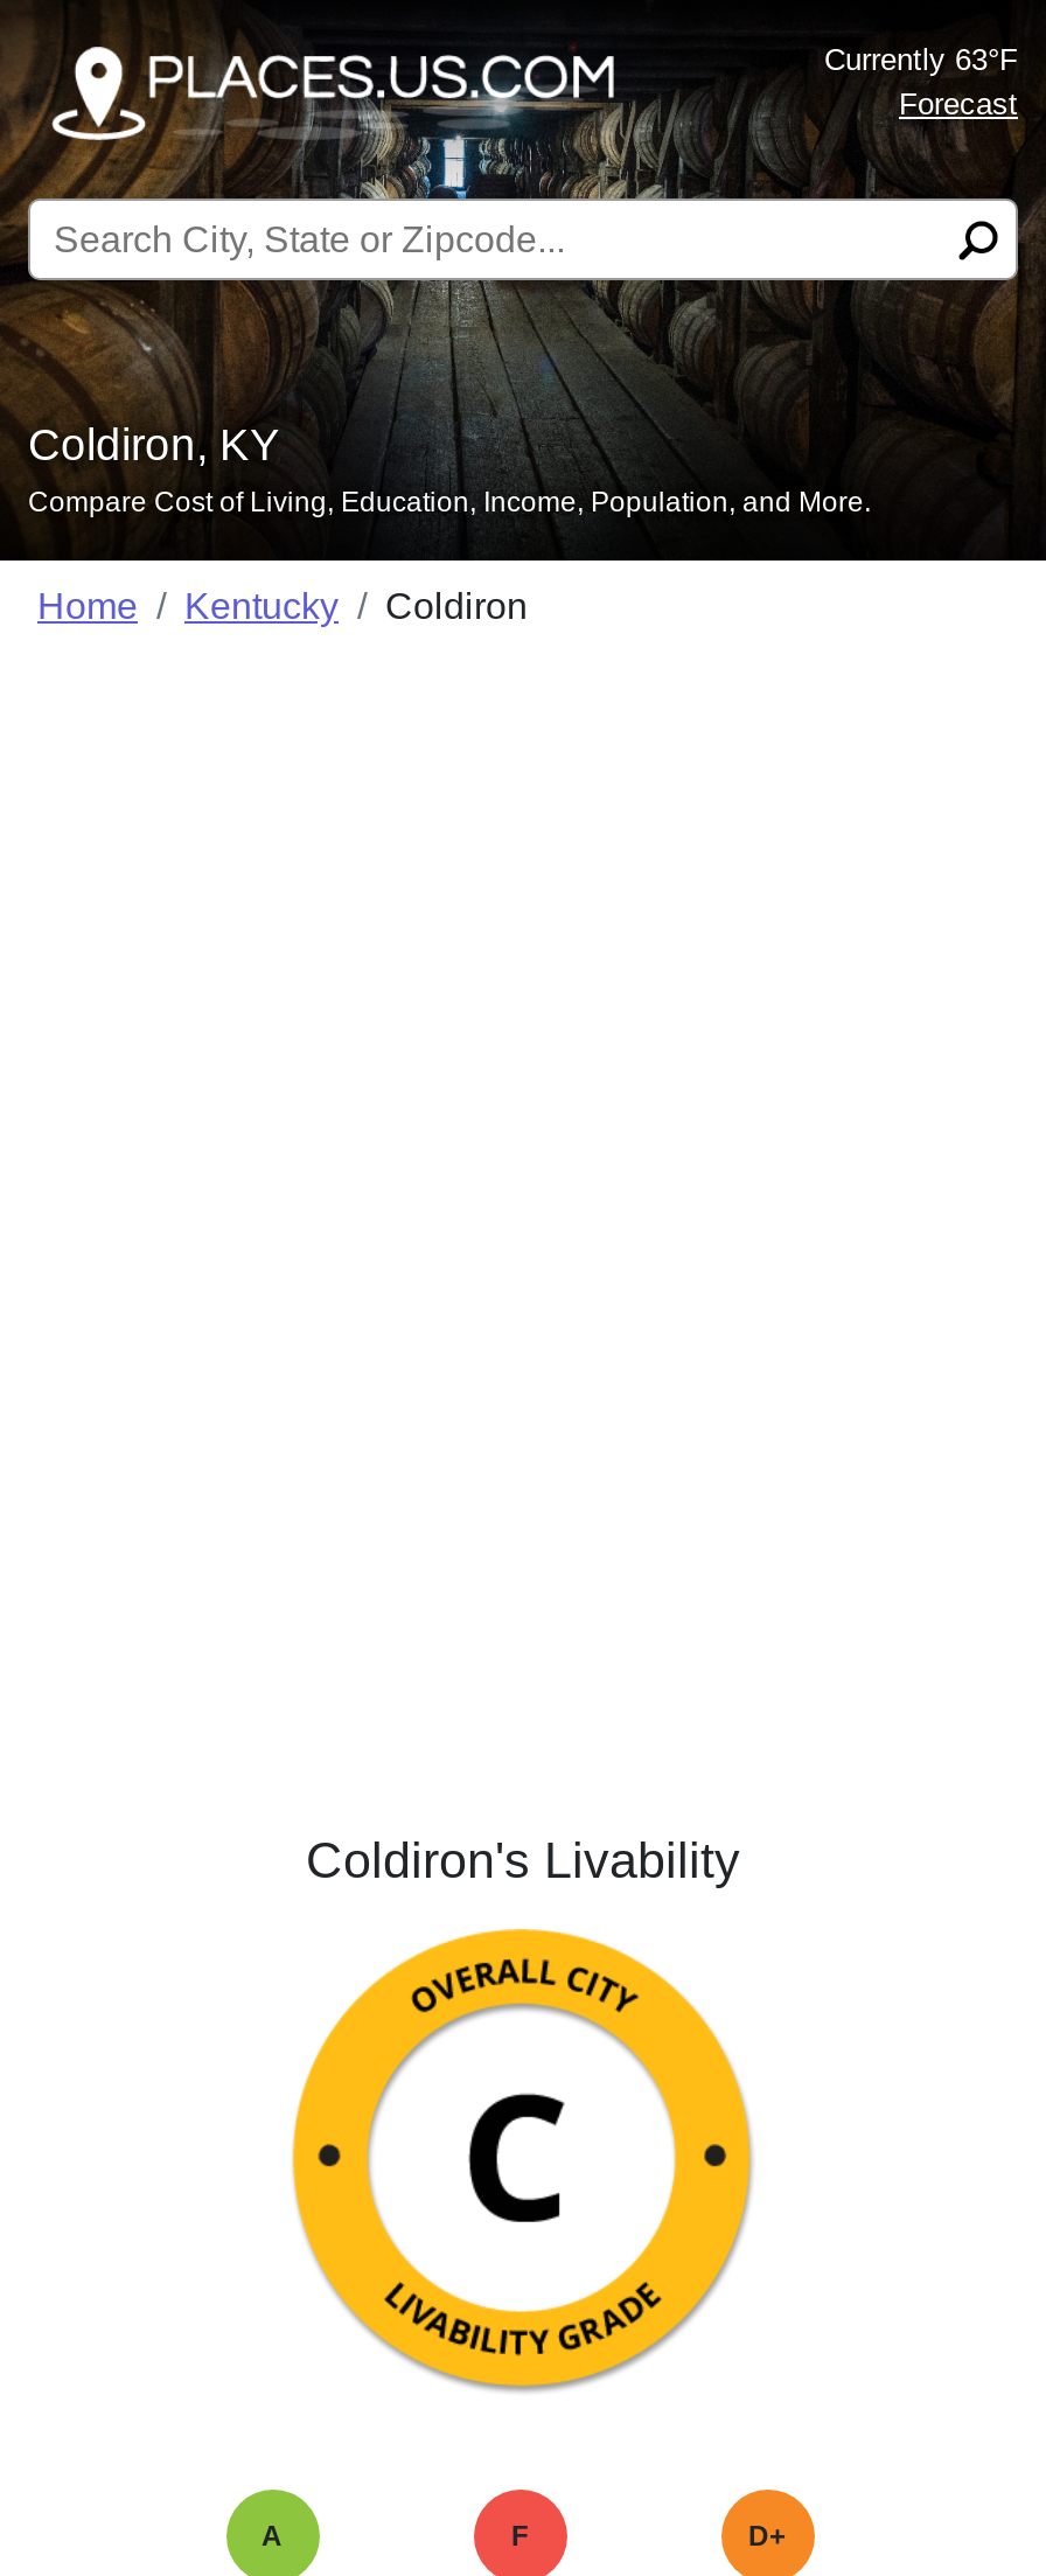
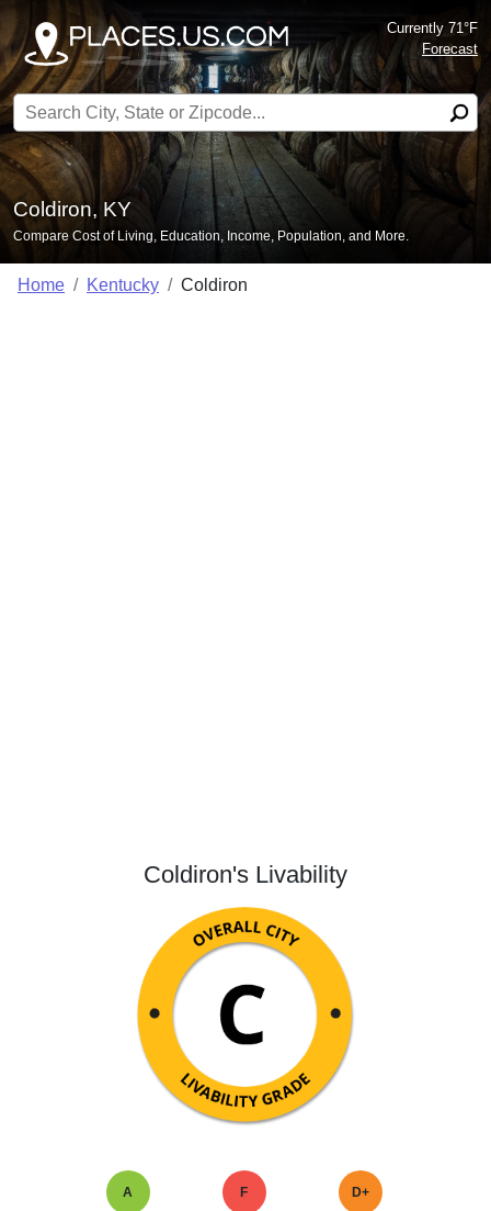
[824,42,1018,77] Currently 63°F -> [387,20,478,36] Currently 71°F

